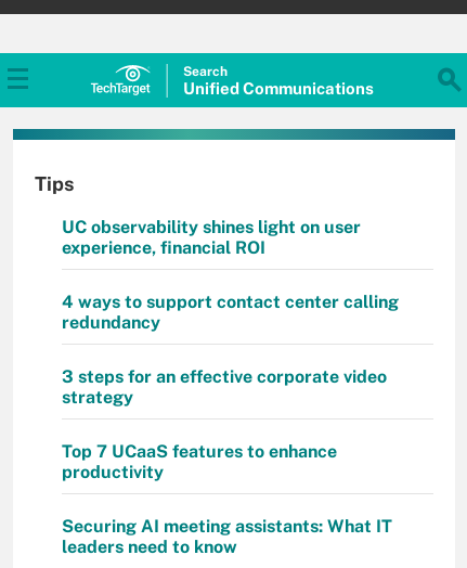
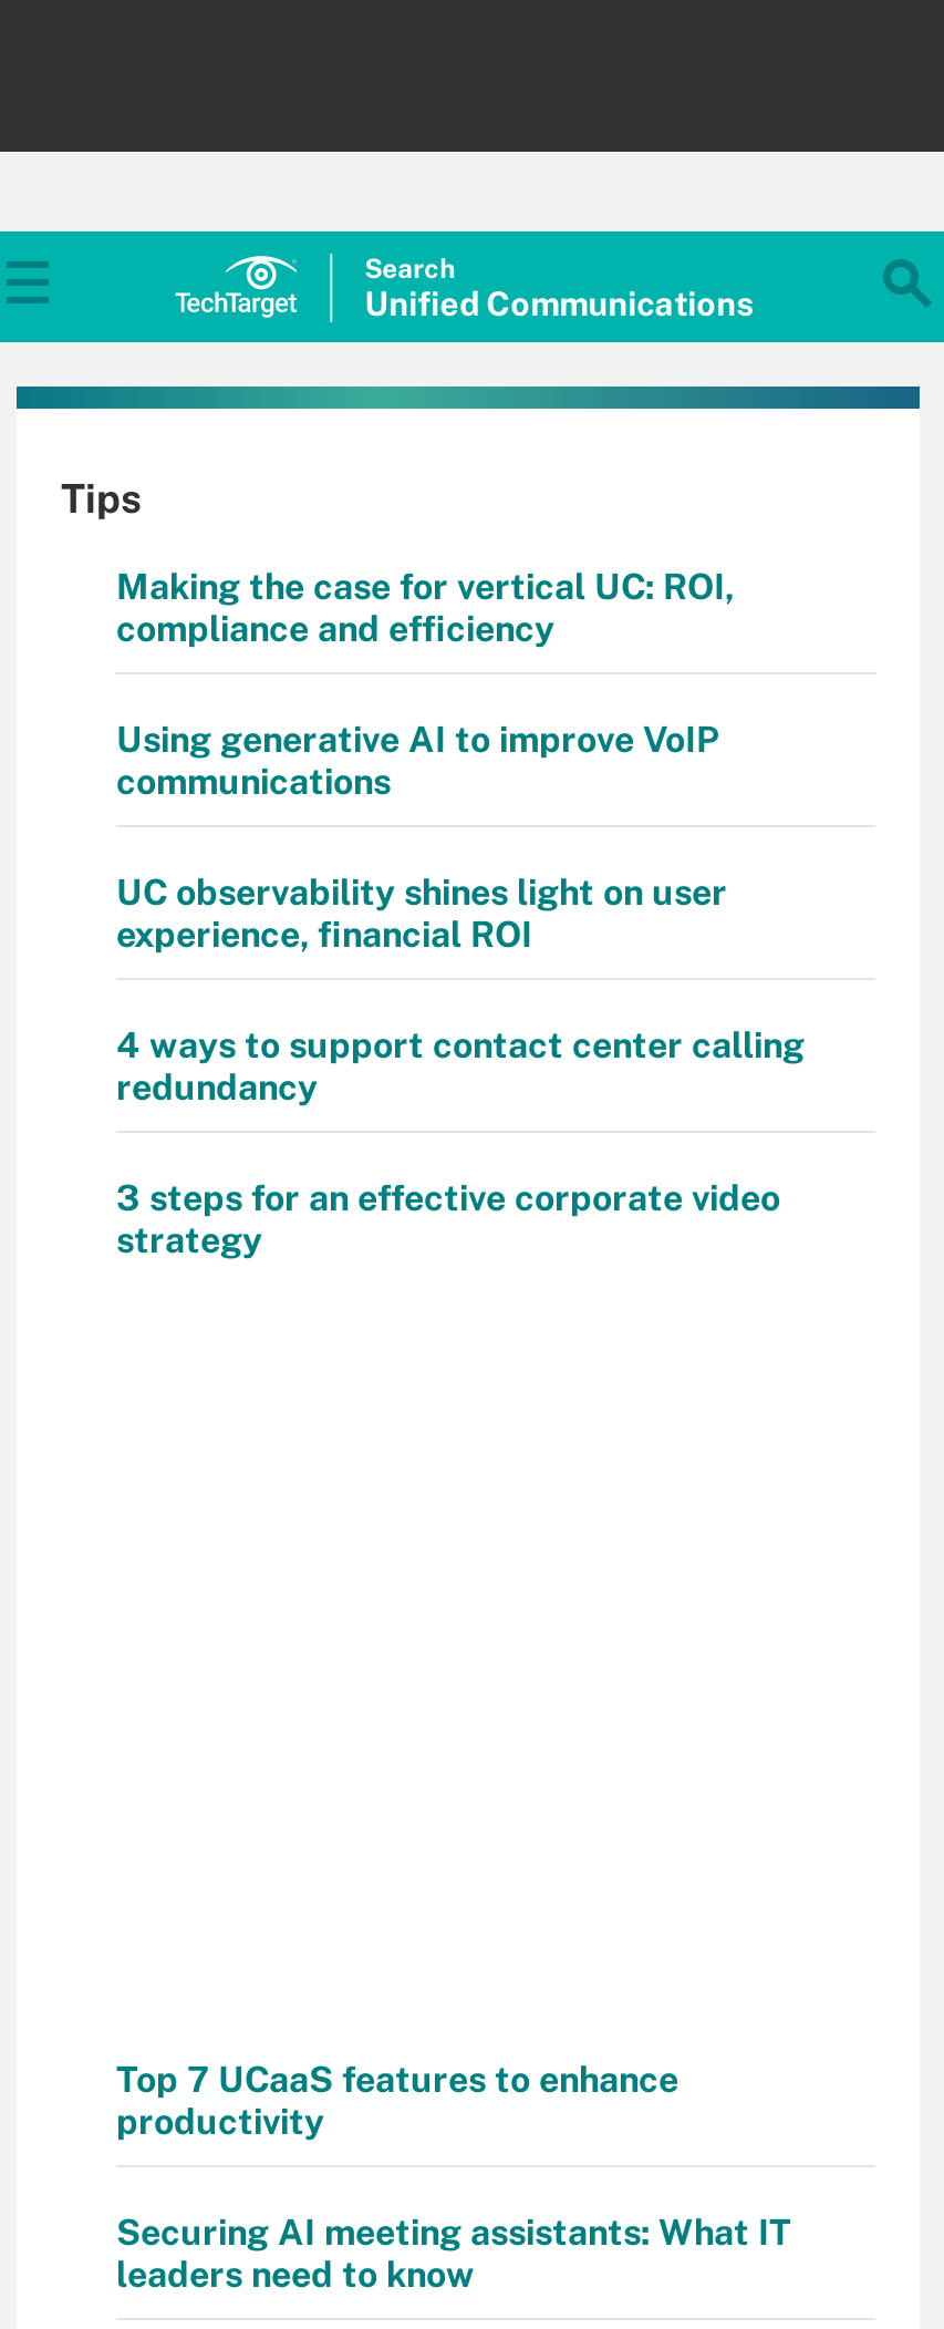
none -> [116,566,734,803] Making the case for vertical UC: ROI, | compliance and efficiency | Using generative AI to improve VoIP | communications

